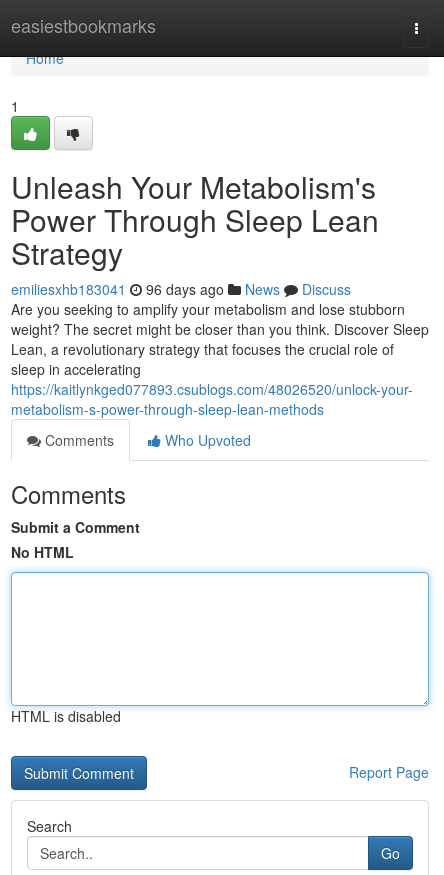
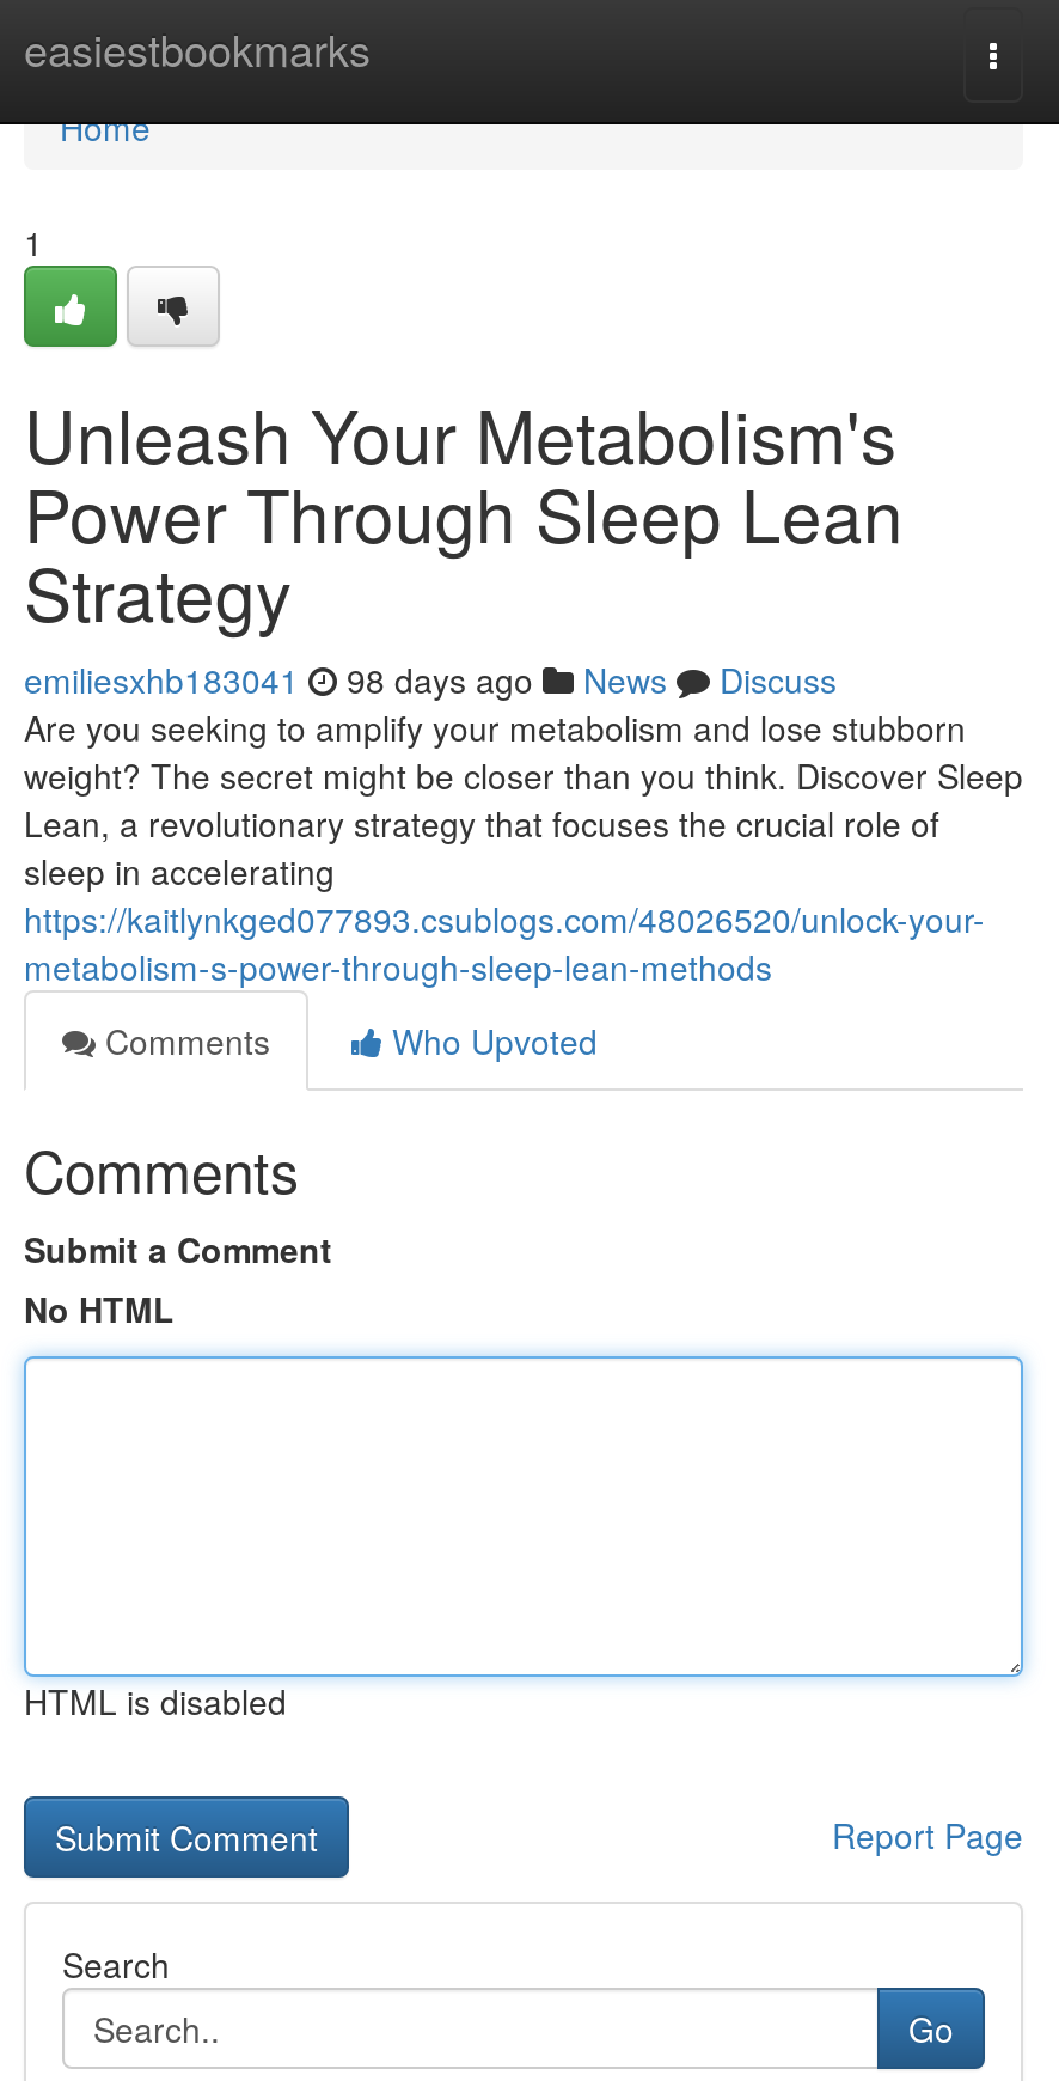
[11,279,351,299] emiliesxhb183041 96 days ago News Discuss -> [24,655,837,703] emiliesxhb183041 98 days ago News Discuss

